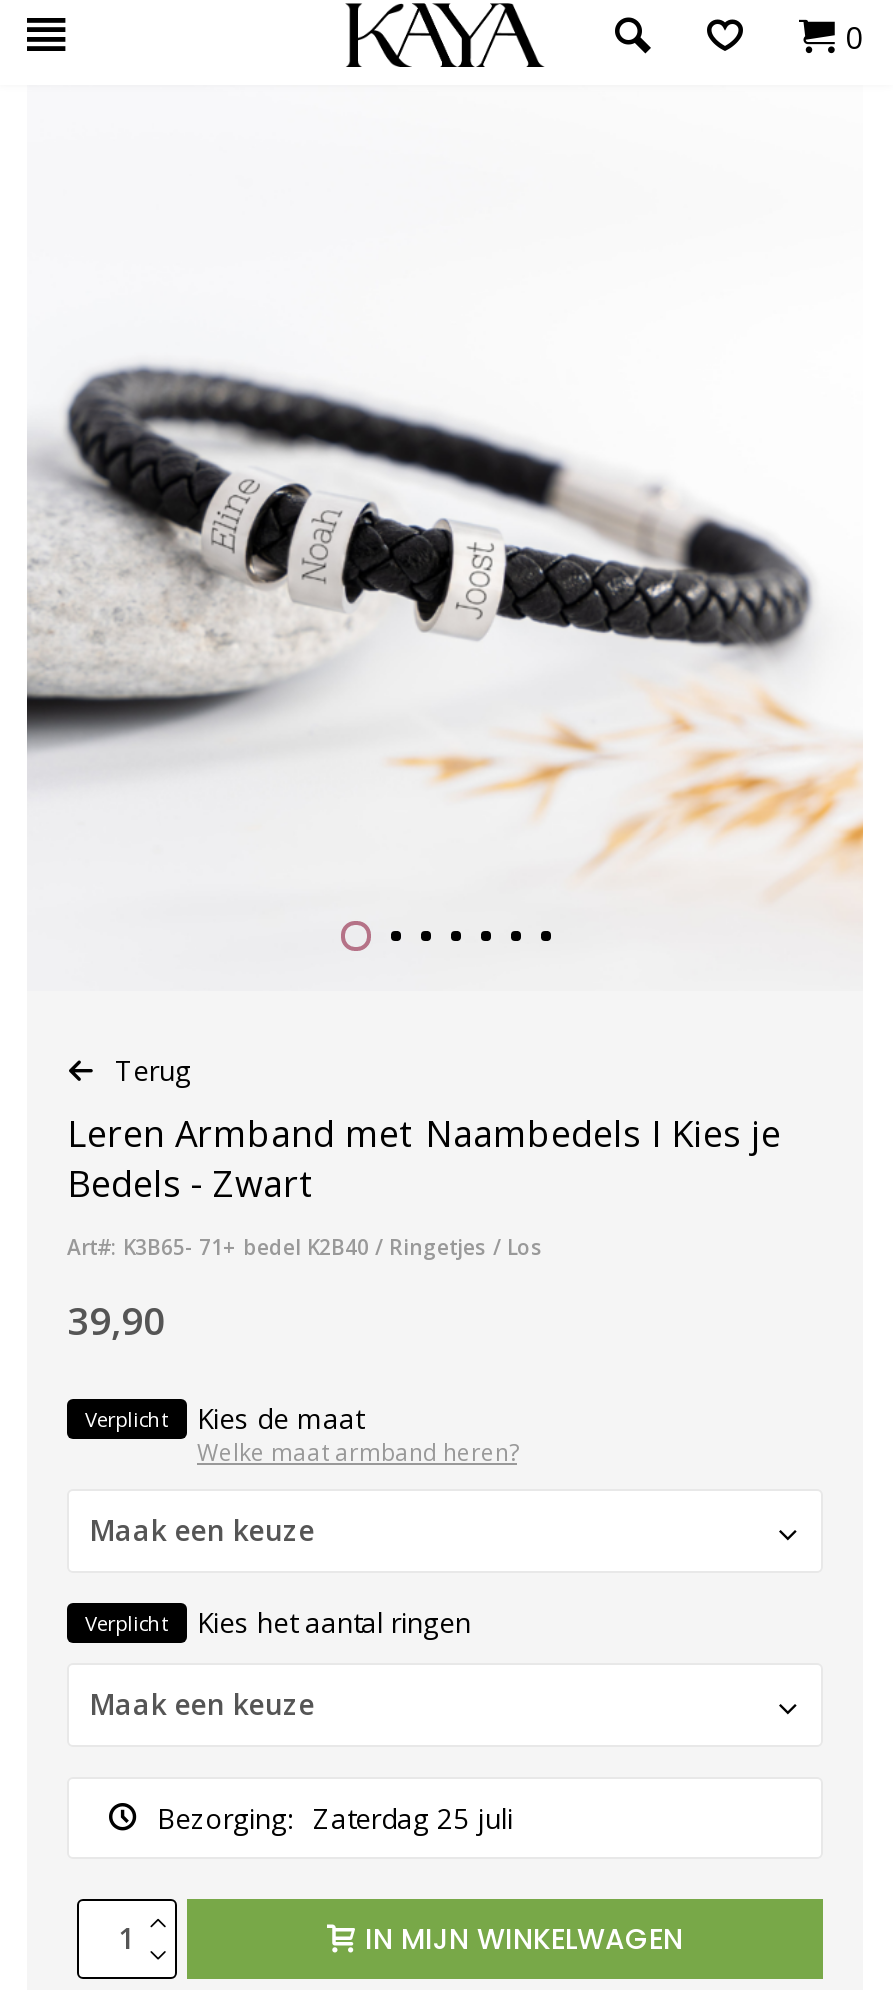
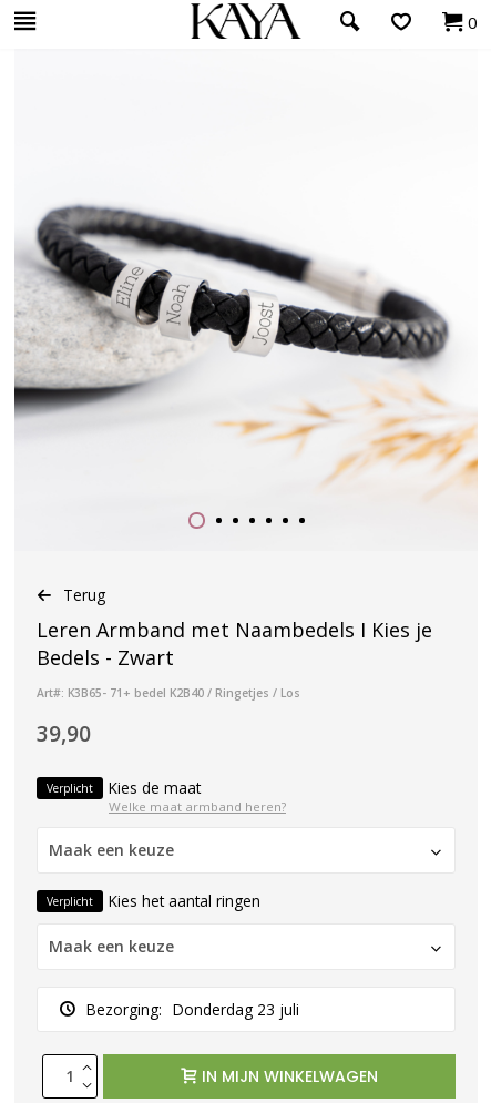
[157,1799,513,1837] Bezorging: Zaterdag 25 juli -> [86,999,299,1020] Bezorging: Donderdag 23 juli

